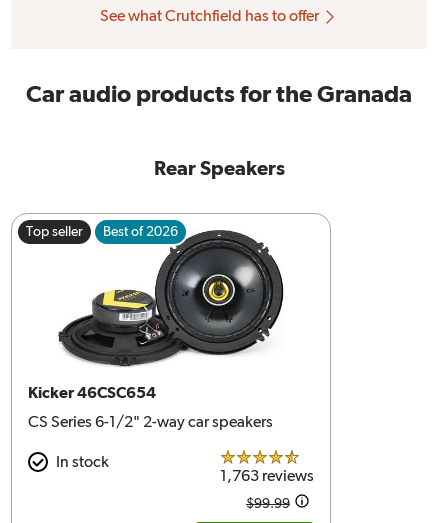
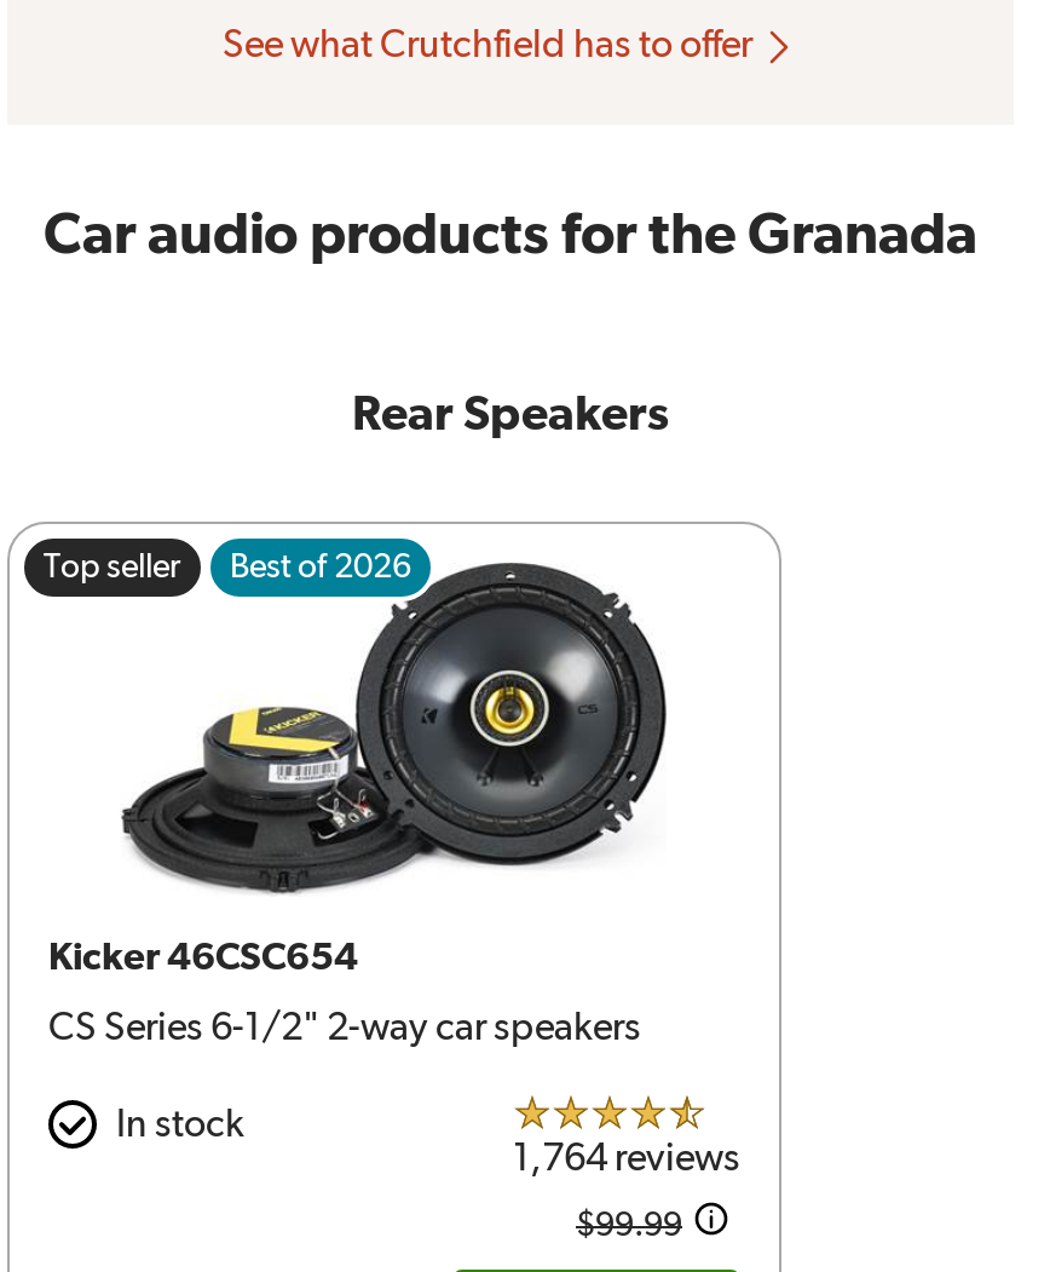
[220,469,314,485] 1,763 reviews -> [513,1142,740,1181] 1,764 reviews

